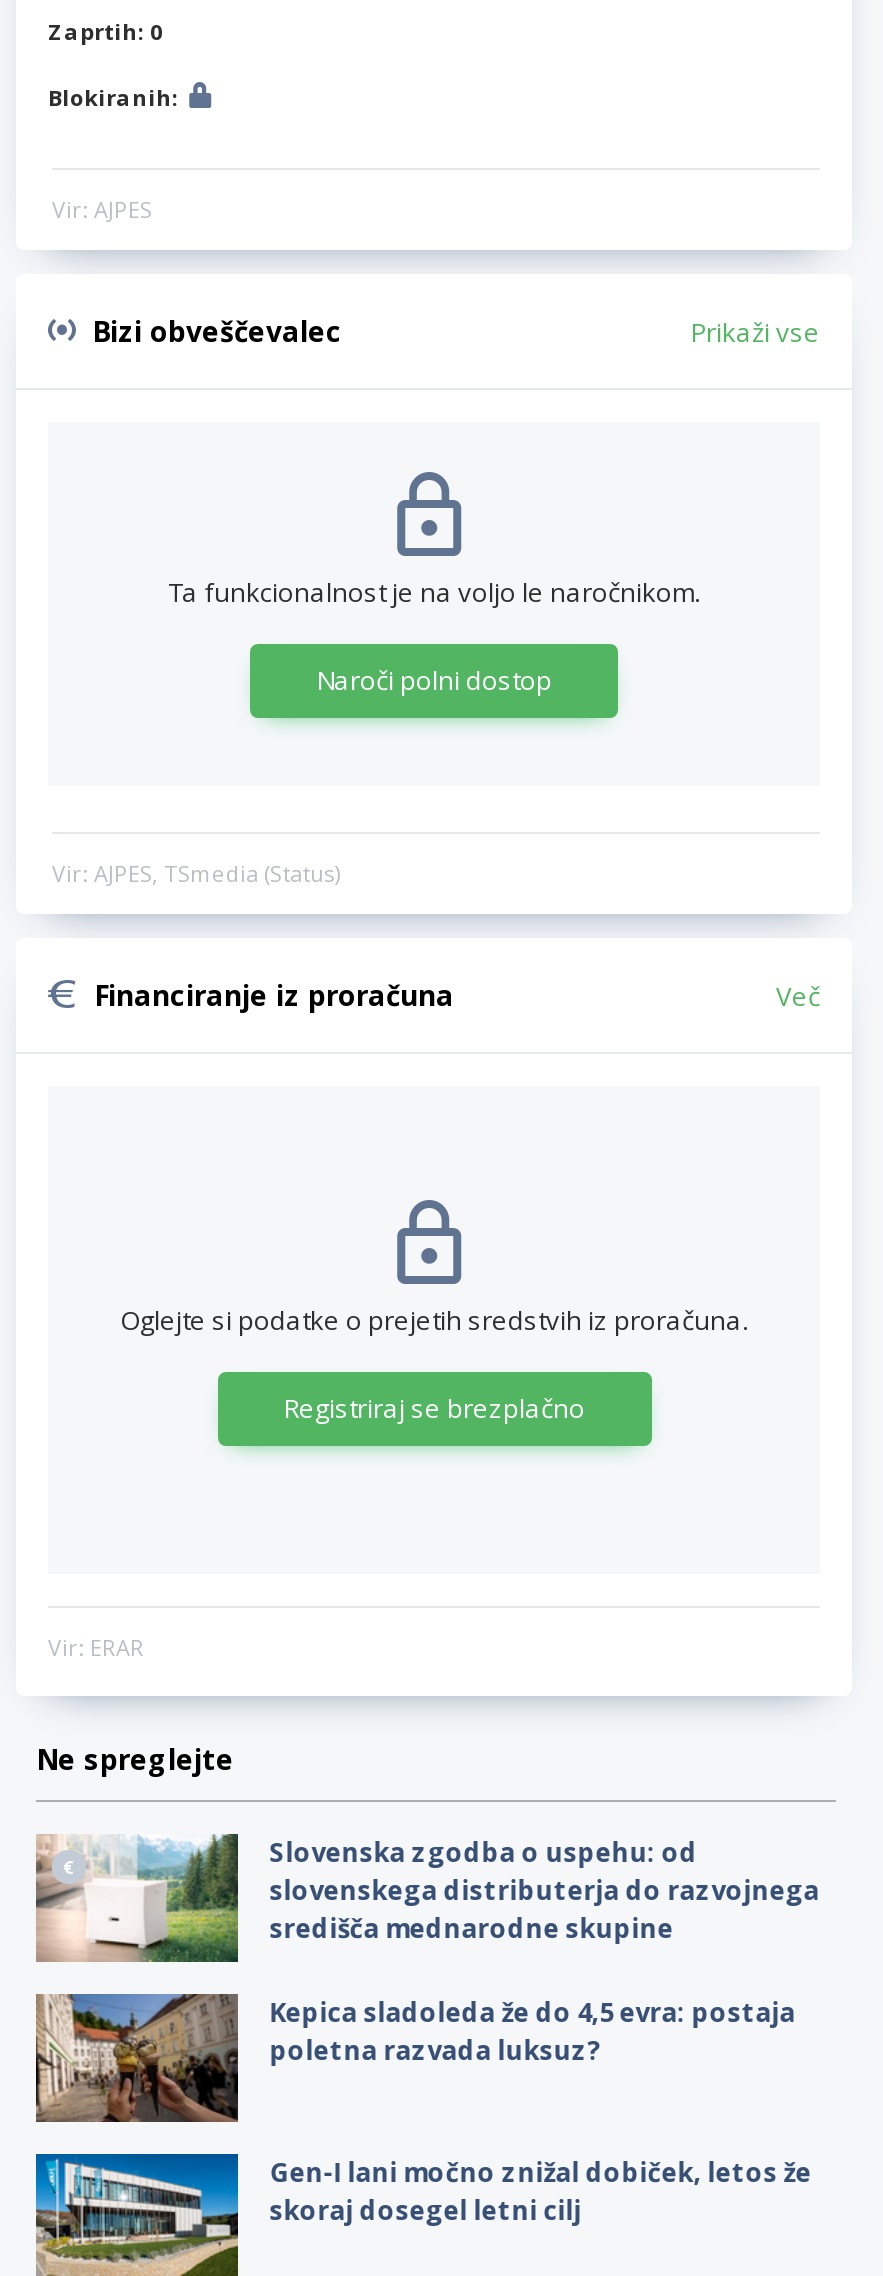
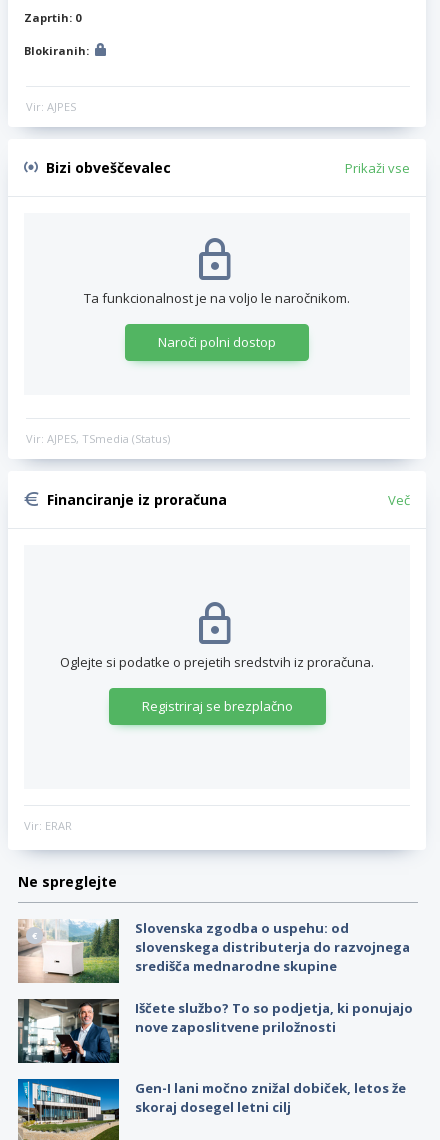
[34,1992,796,2124] [image] | Kepica sladoleda že do 4,5 evra: postaja | poletna razvada luksuz? -> [17,998,413,1064] [image] | Iščete službo? To so podjetja, ki ponujajo | nove zaposlitvene priložnosti

